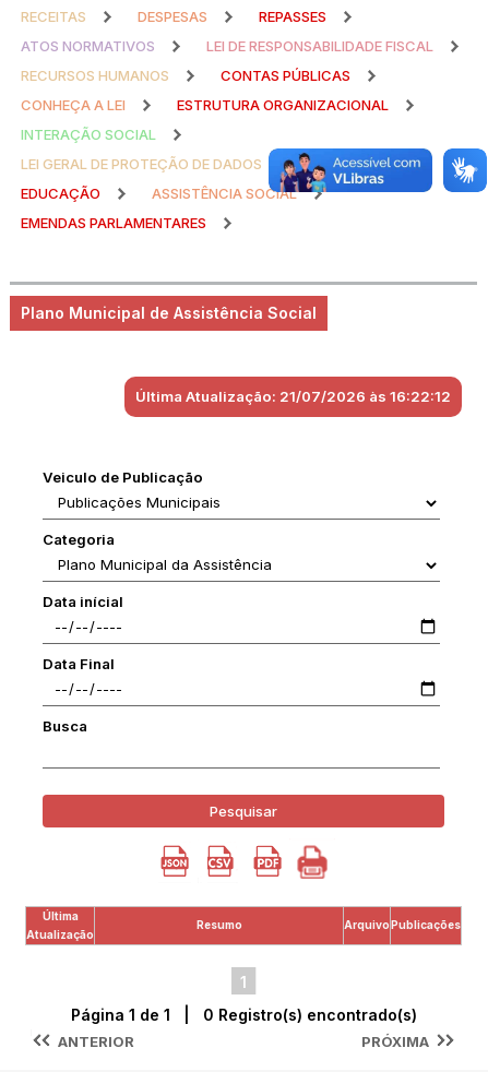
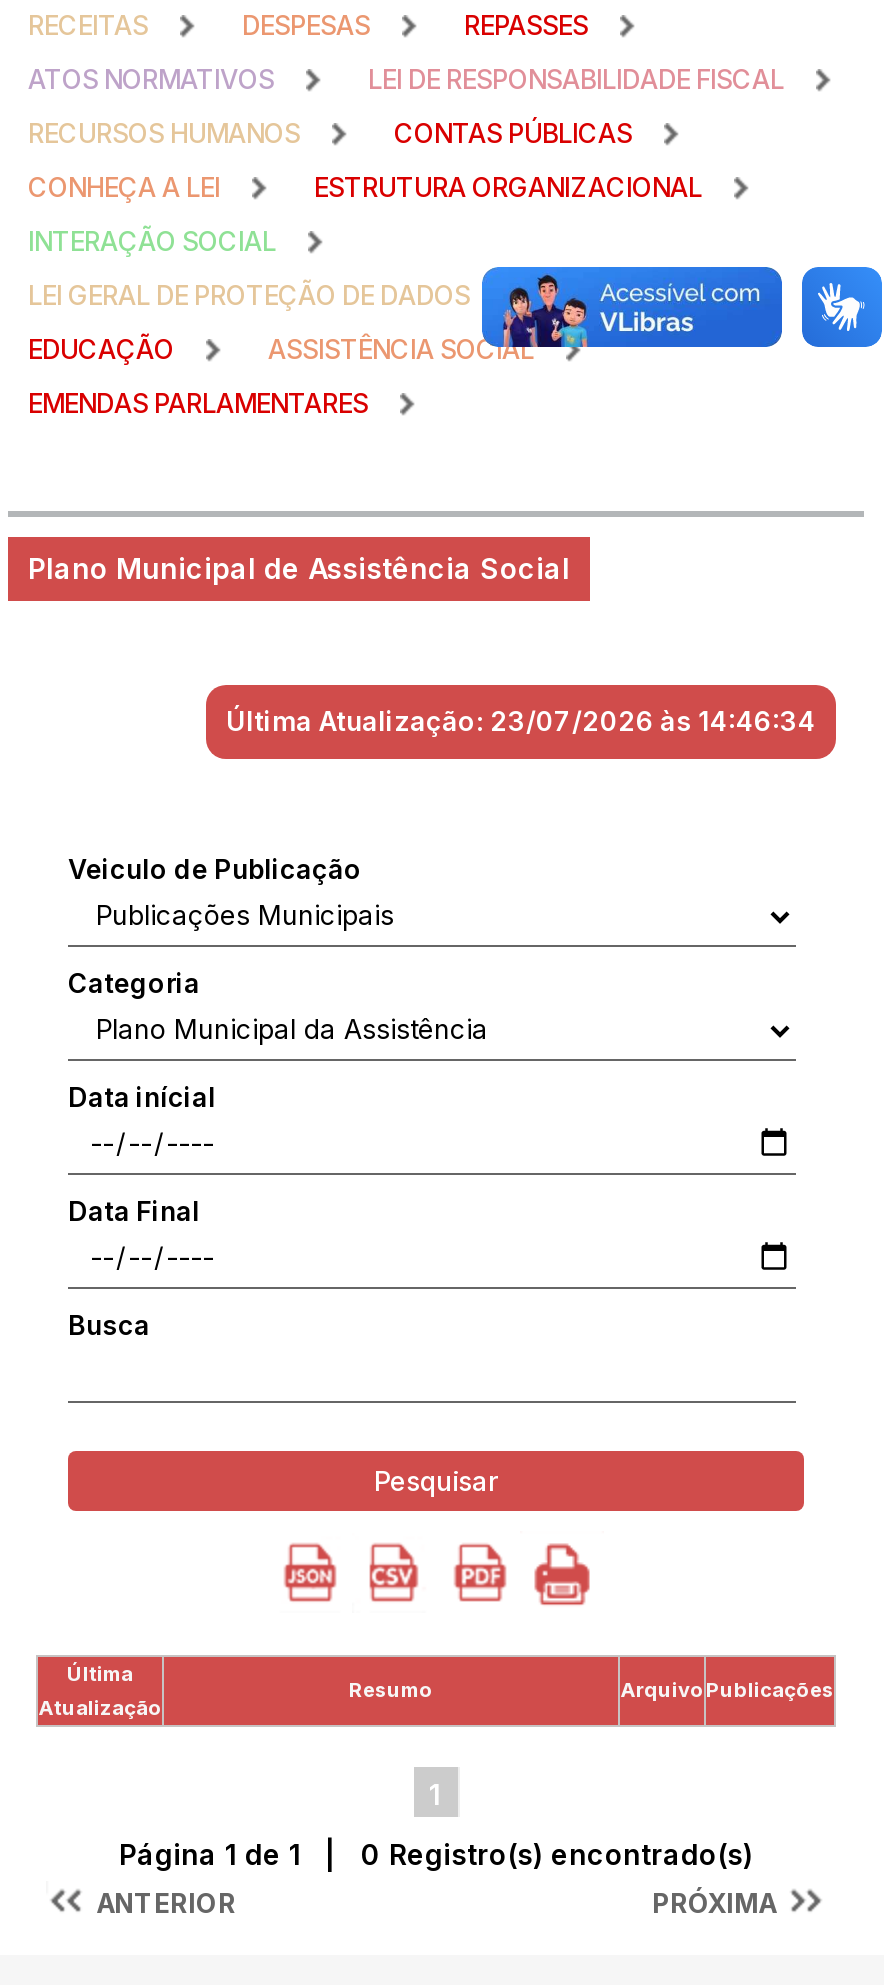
[135,387,451,404] Última Atualização: 21/07/2026 às 16:22:12 -> [226,704,816,736] Última Atualização: 23/07/2026 às 14:46:34

